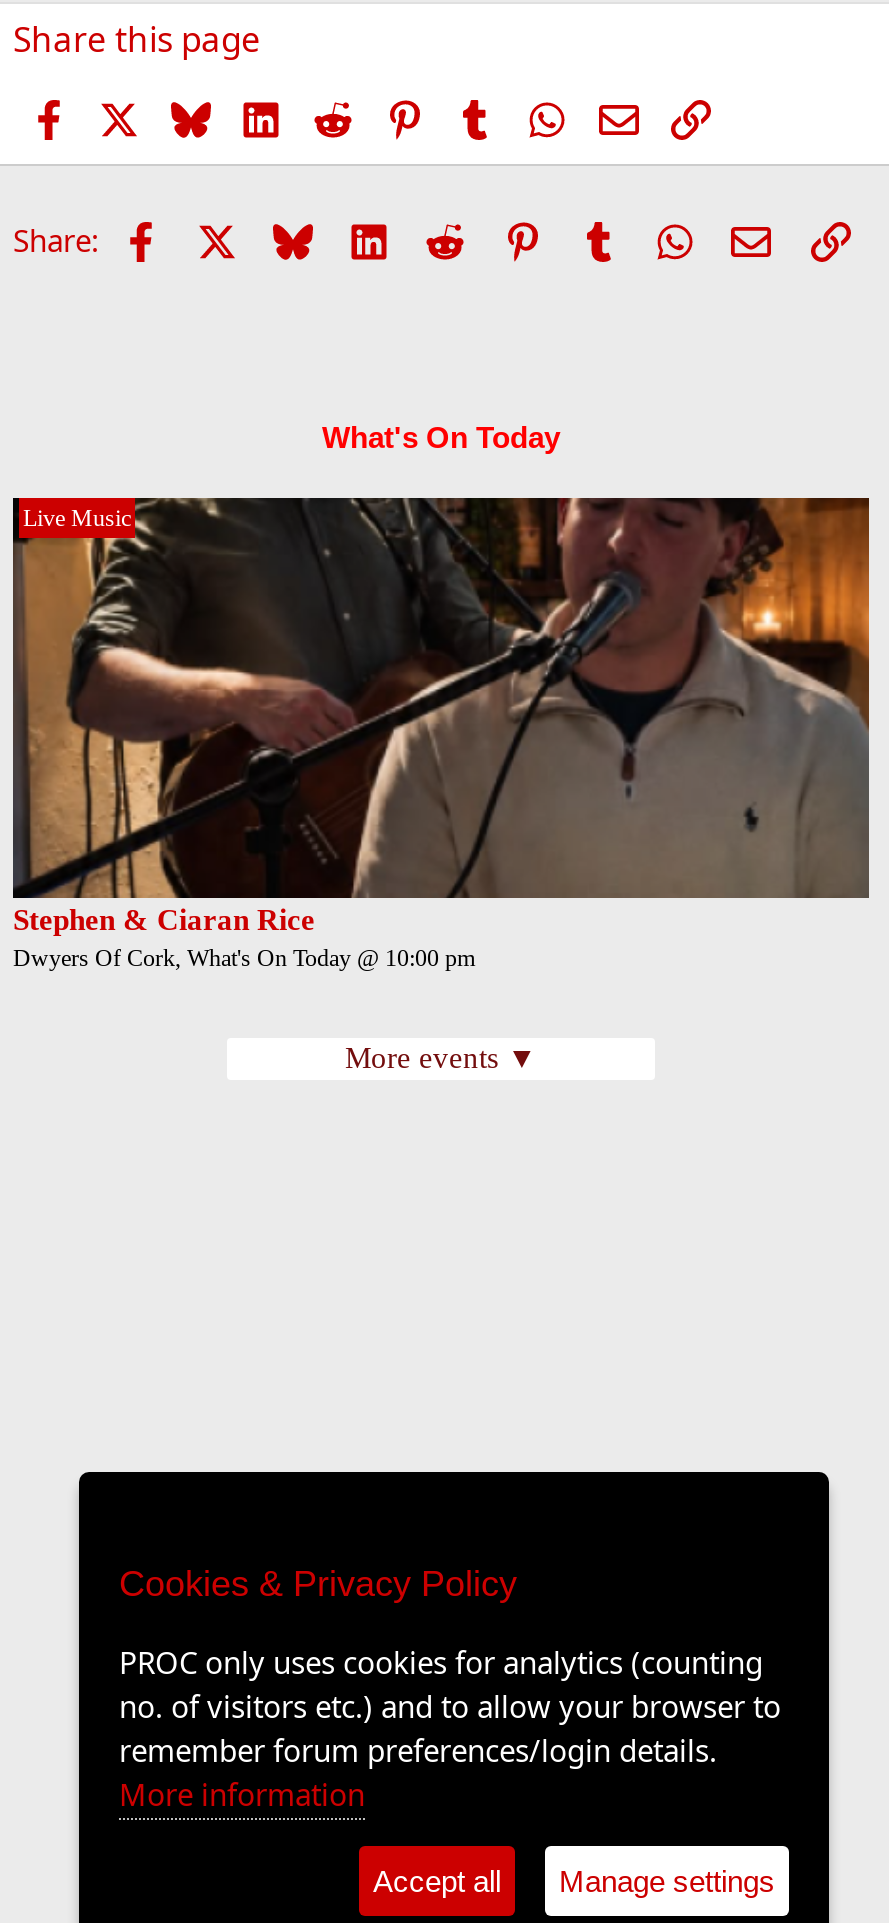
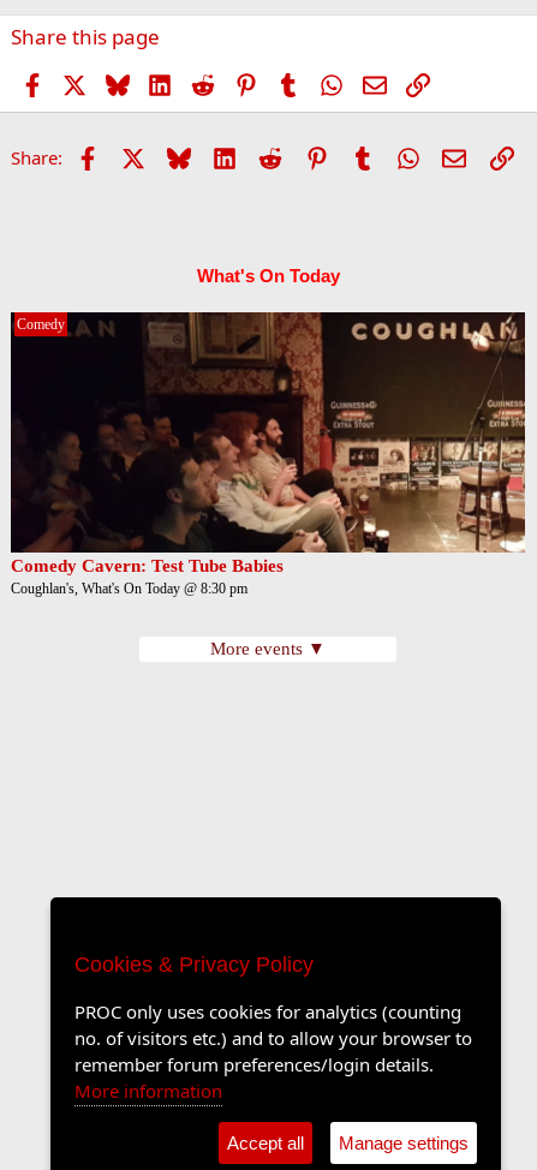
[13,496,871,900] [image] | Live Music -> [12,311,526,553] [image] | Comedy
[13,905,475,973] Stephen & Ciaran Rice | Dwyers Of Cork, What's On Today @ 10:00 pm -> [11,557,284,597] Comedy Cavern: Test Tube Babies | Coughlan's, What's On Today @ 8:30 pm

